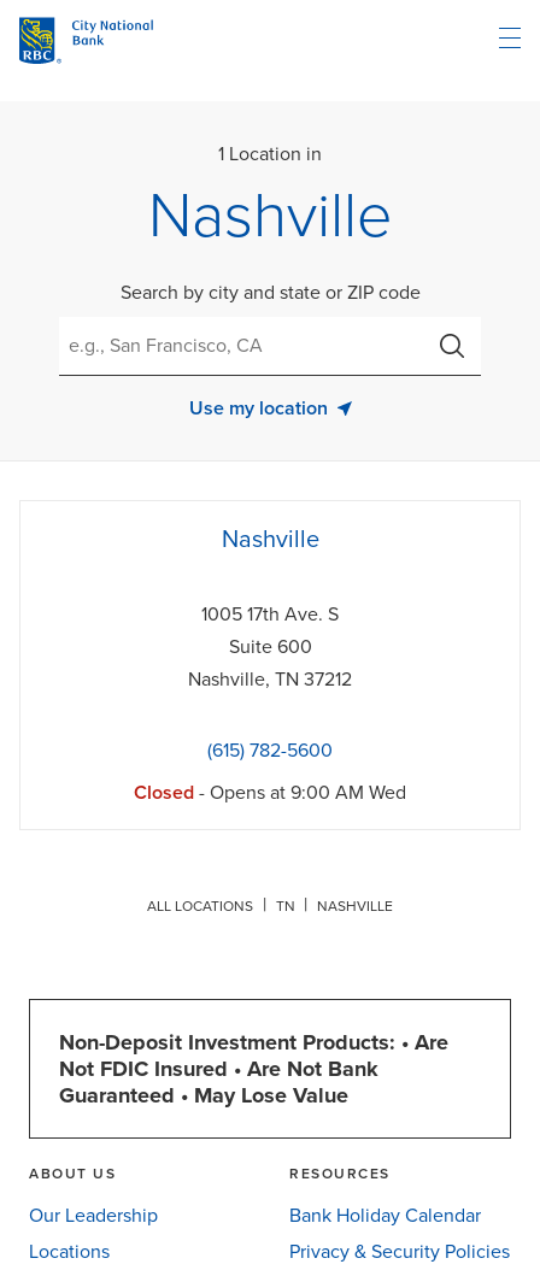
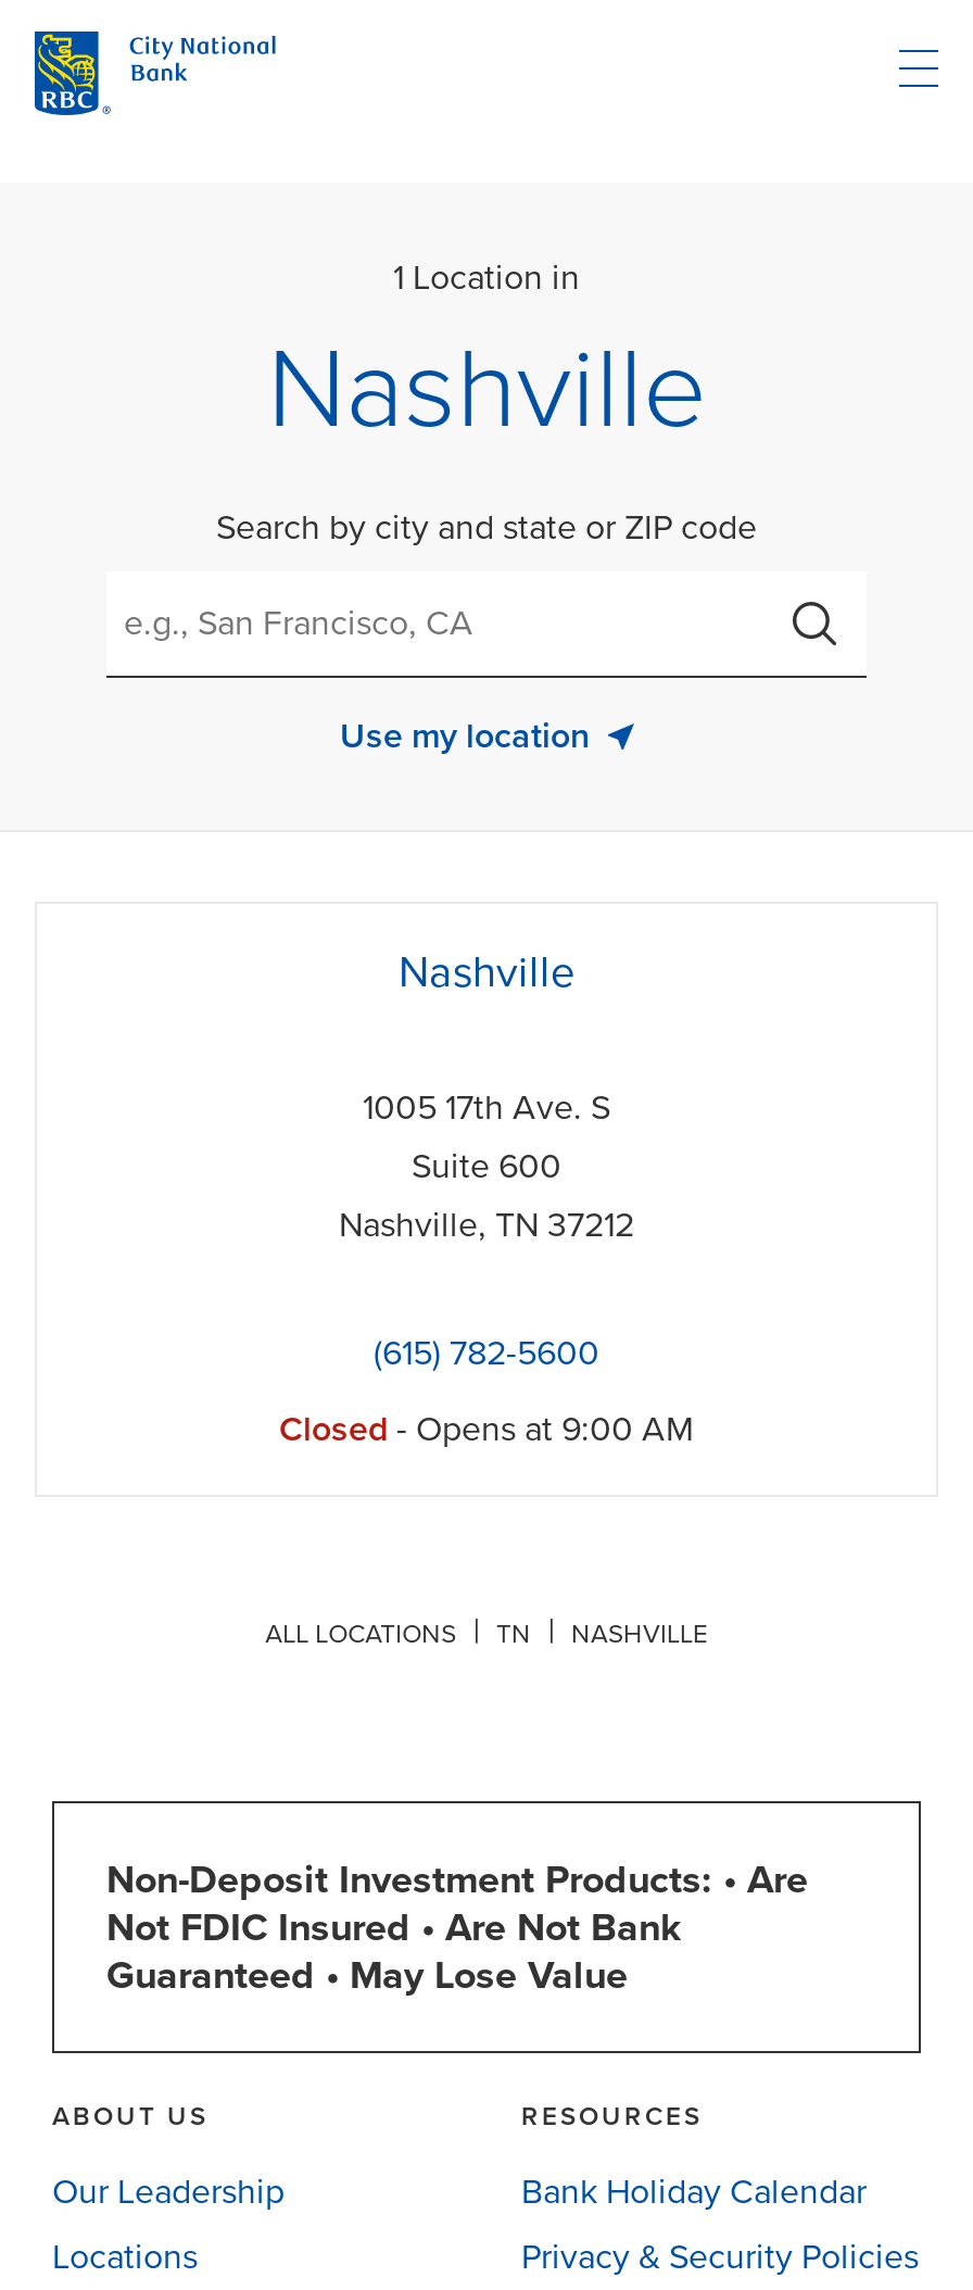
[134,781,406,805] Closed - Opens at 9:00 AM Wed -> [279,1408,694,1451] Closed - Opens at 9:00 AM

